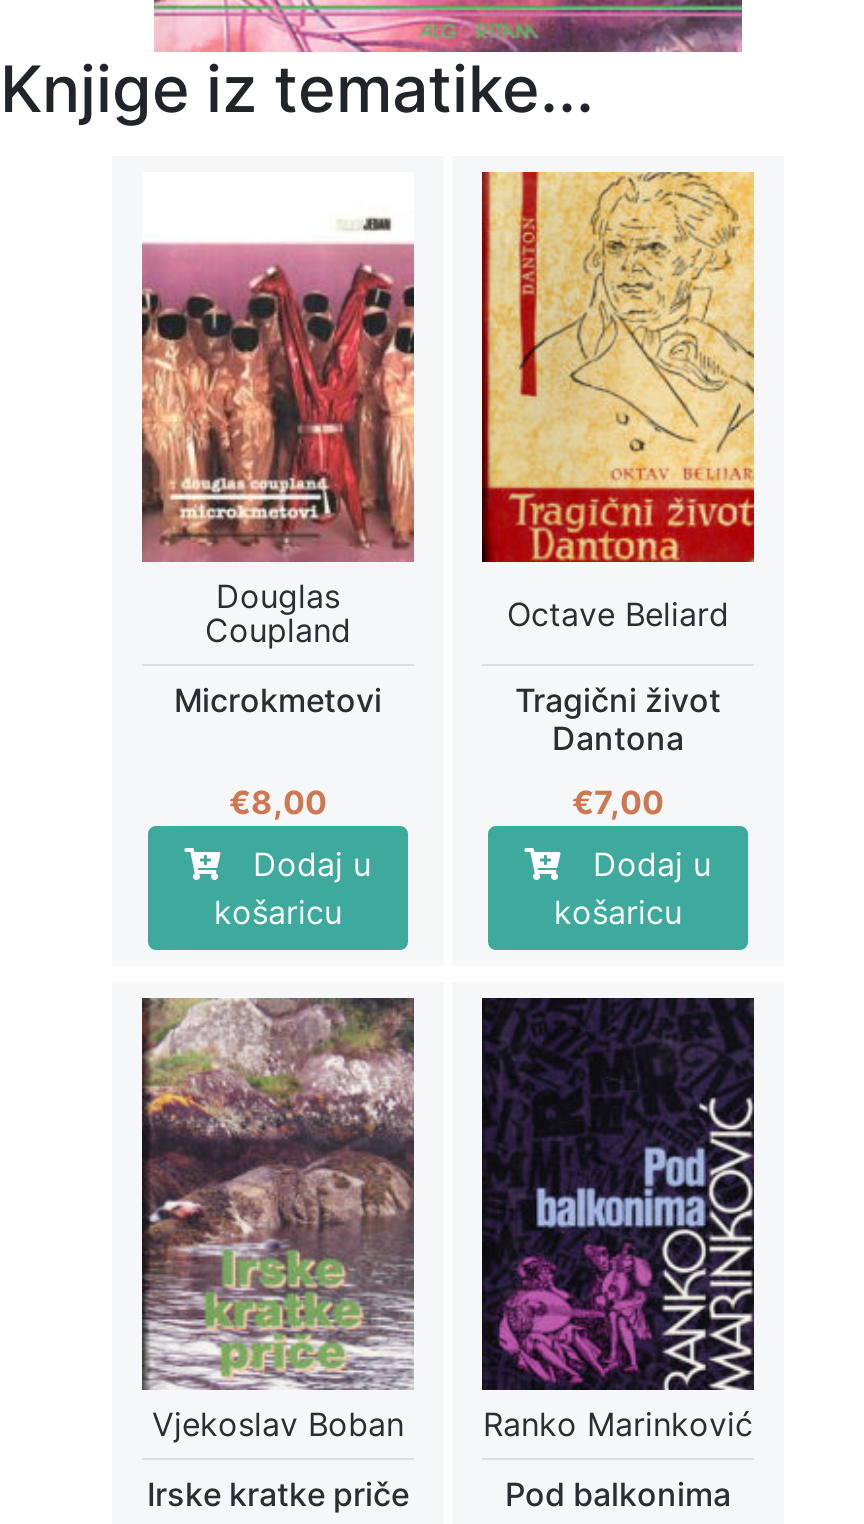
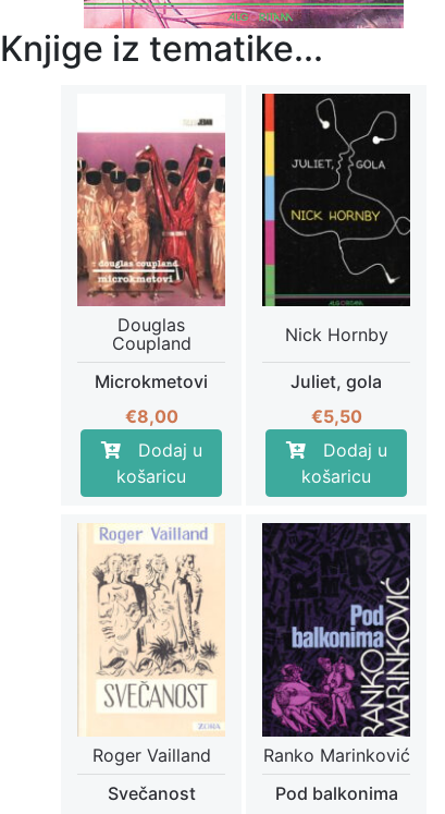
[480,170,756,633] [image] | Octave Beliard -> [261,93,411,345] [image] | Nick Hornby
[515,680,721,758] Tragični život | Dantona -> [291,371,382,392] Juliet, gola
[572,782,664,822] €7,00 -> [311,406,362,427] €5,50
[140,996,416,1443] [image] | Vjekoslav Boban -> [77,523,225,766] [image] | Roger Vailland
[147,1473,409,1513] Irske kratke priče -> [107,782,195,804] Svečanost

